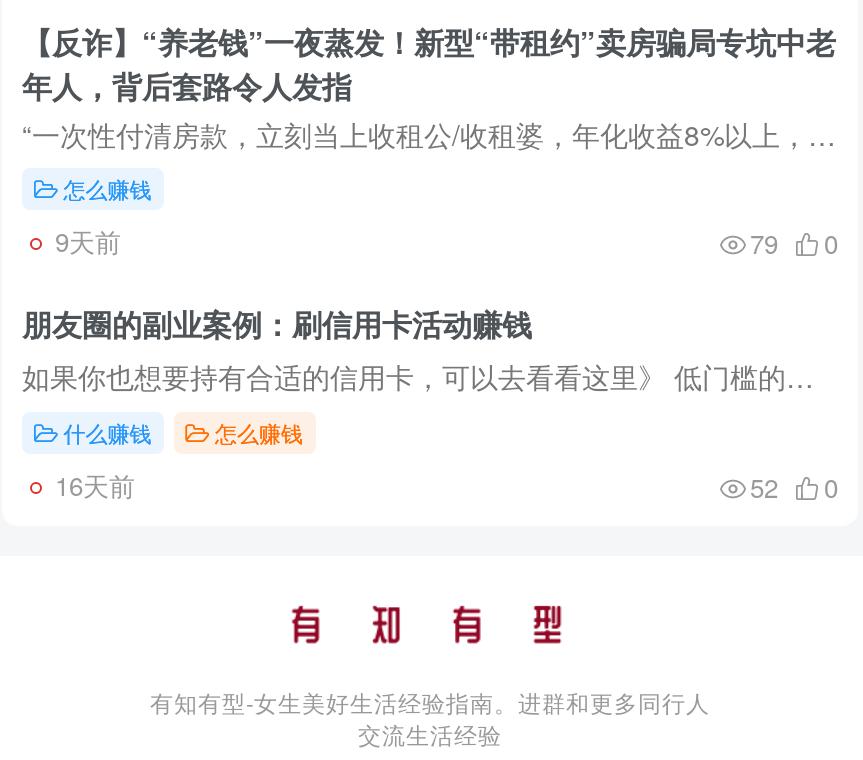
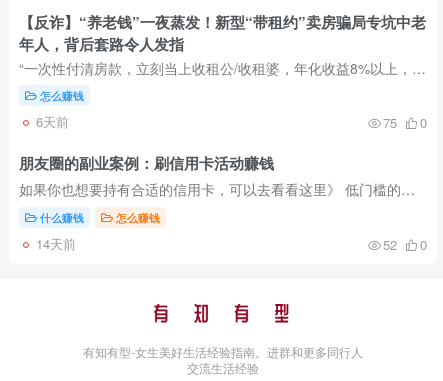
[55,223,121,261] 9天前 -> [35,112,68,131] 6天前
[750,225,838,263] 79 0 -> [383,113,427,132] 75 0
[55,467,135,505] 16天前 -> [35,234,75,253] 14天前

